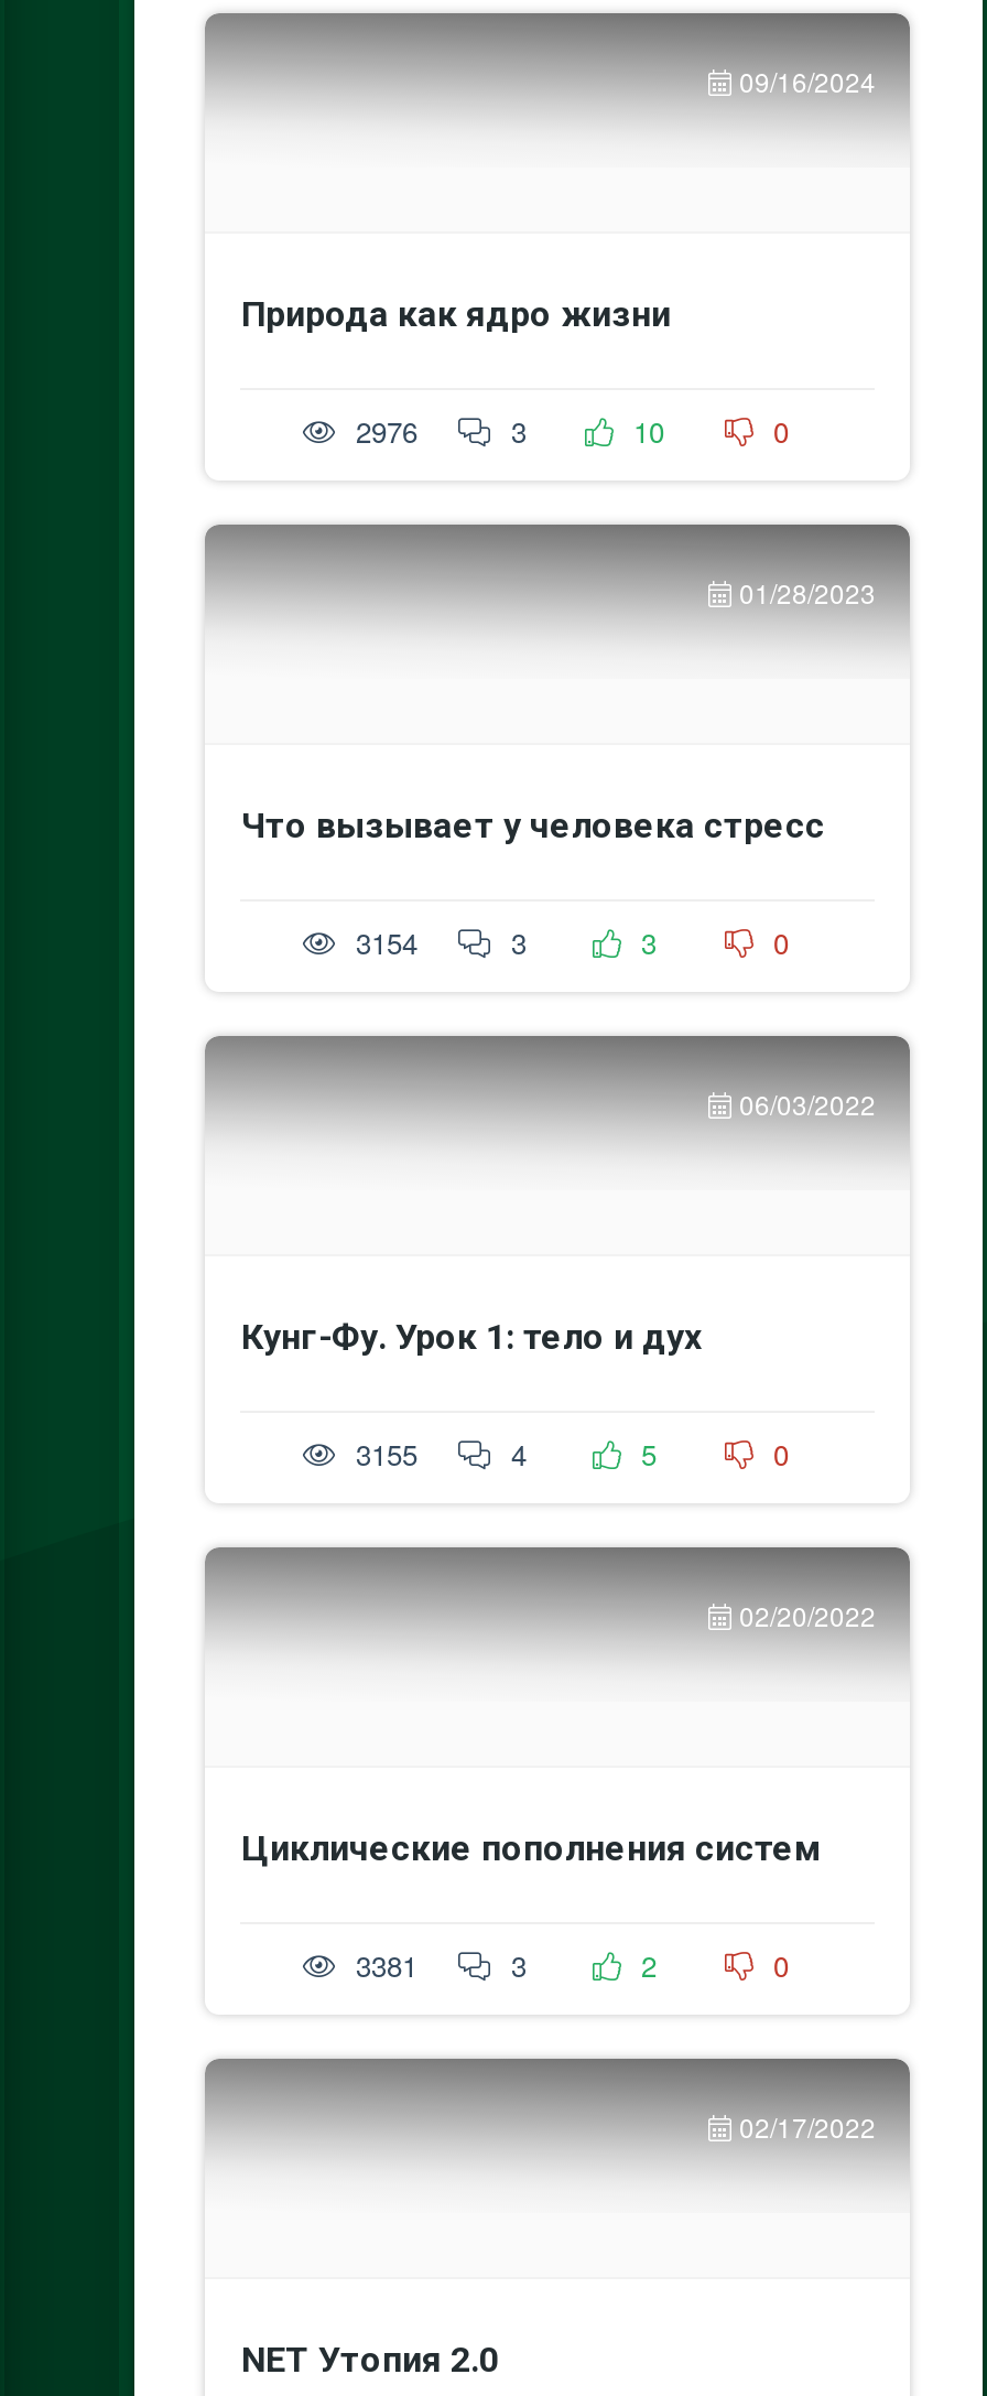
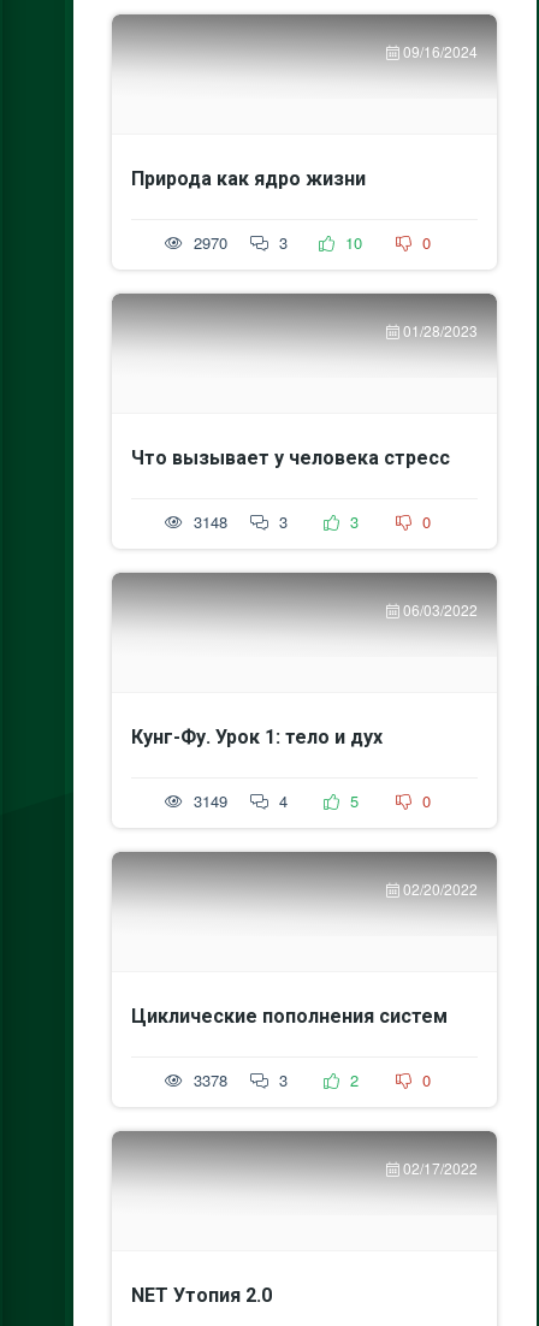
[347,409,417,451] 2976 -> [189,230,228,253] 2970
[347,920,417,962] 3154 -> [189,510,228,532] 3148
[347,1432,417,1474] 3155 -> [189,789,228,812] 3149
[347,1943,417,1985] 3381 -> [189,1068,228,1091] 3378

